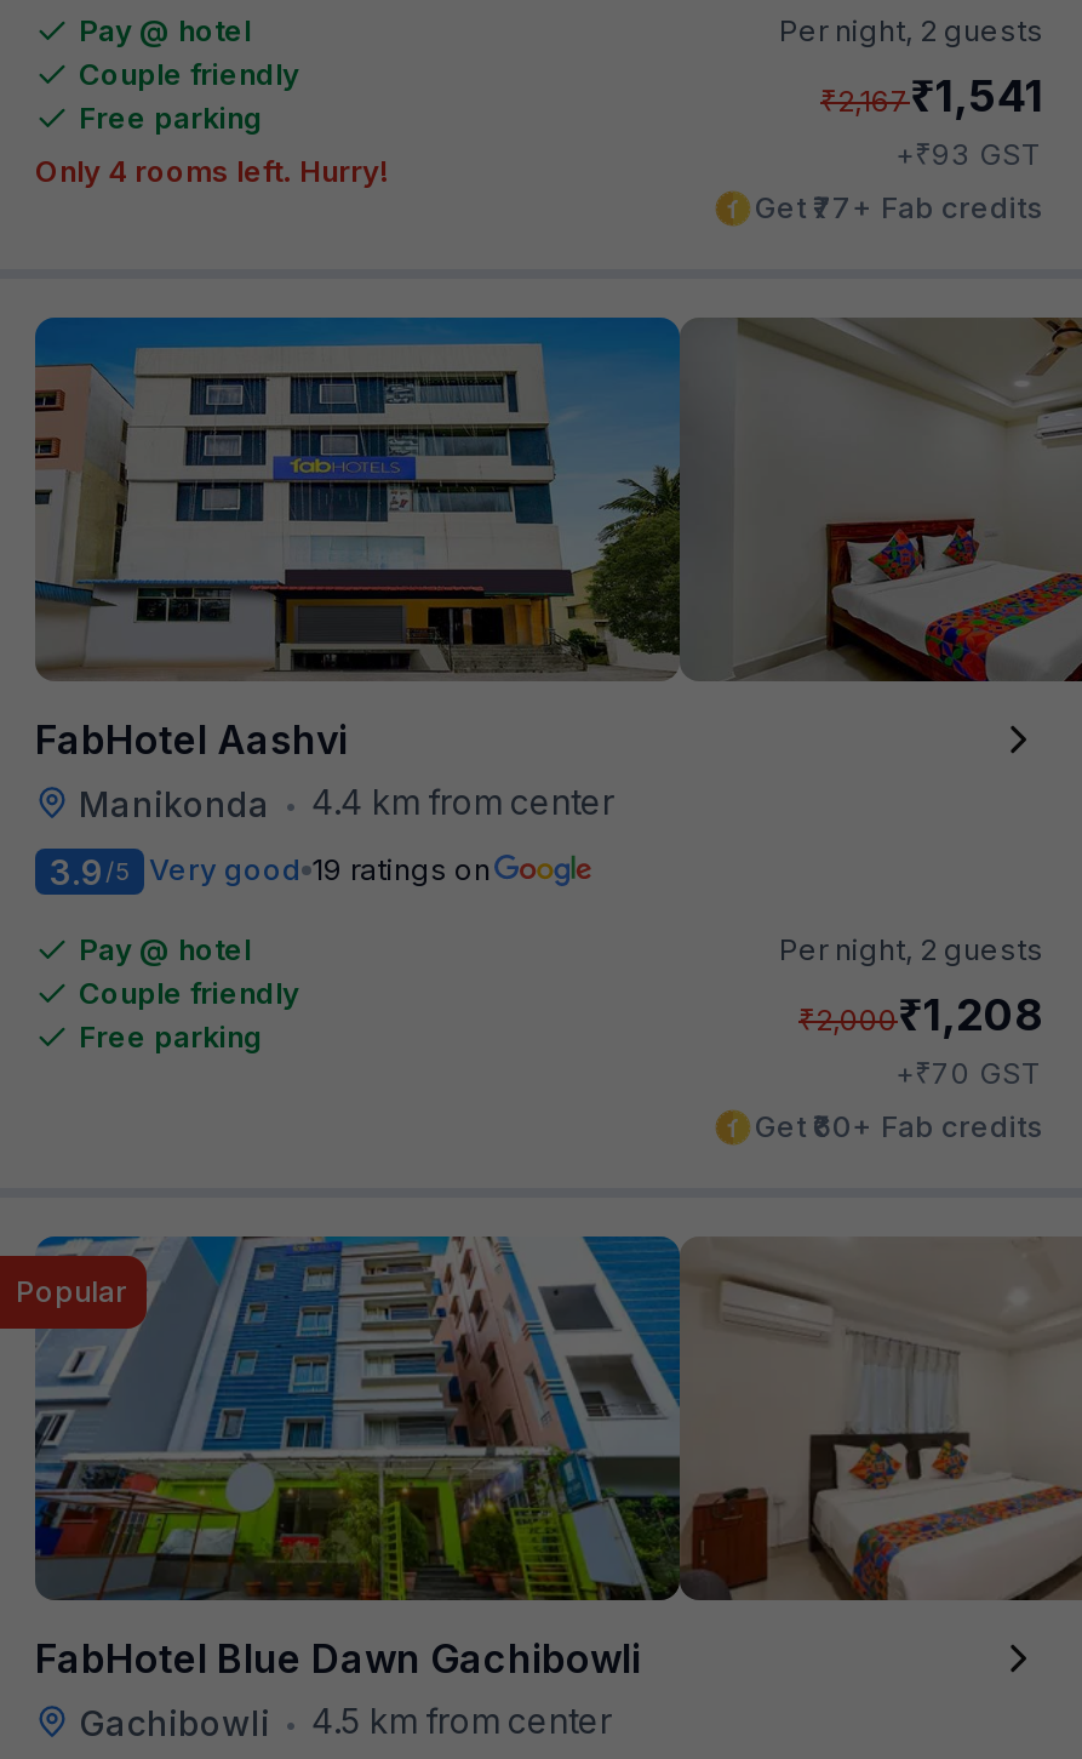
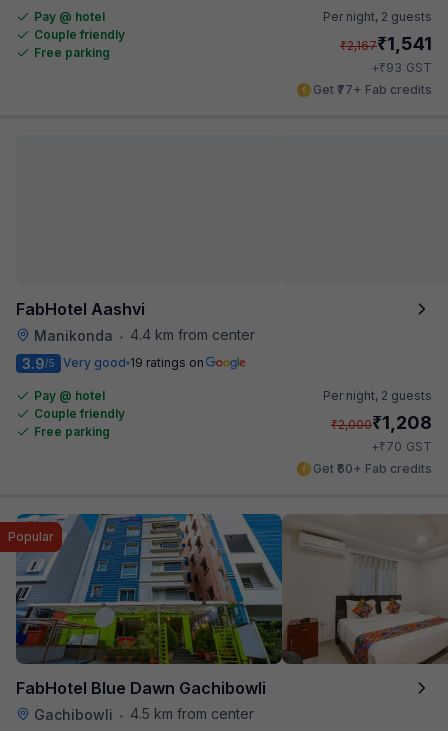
[35,152,389,188] Only 4 rooms left. Hurry! -> none
[33,315,1075,684] [image] -> none

